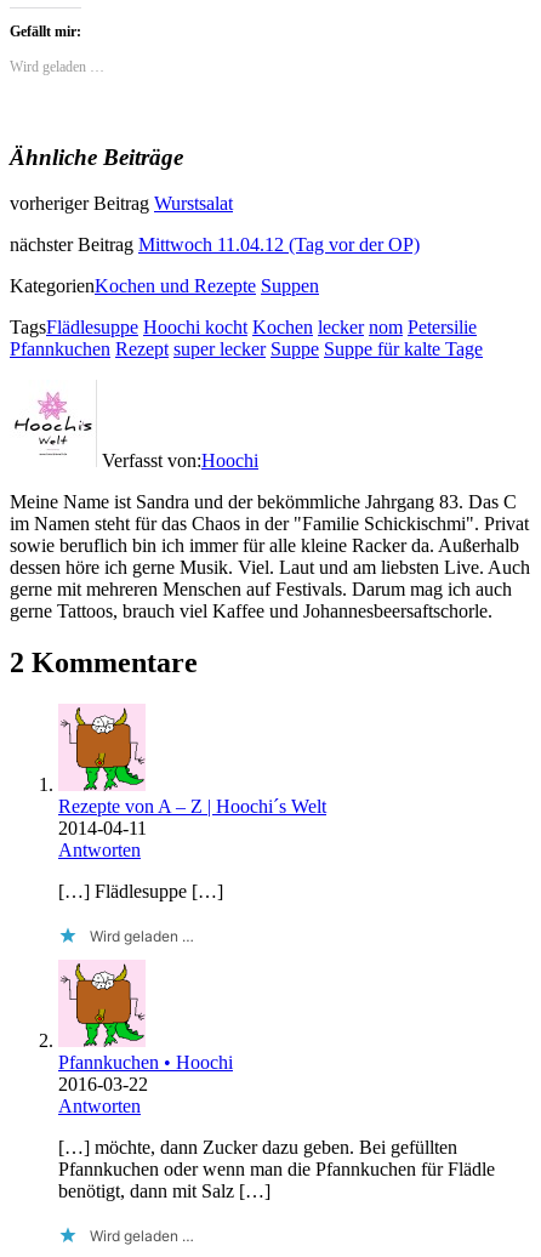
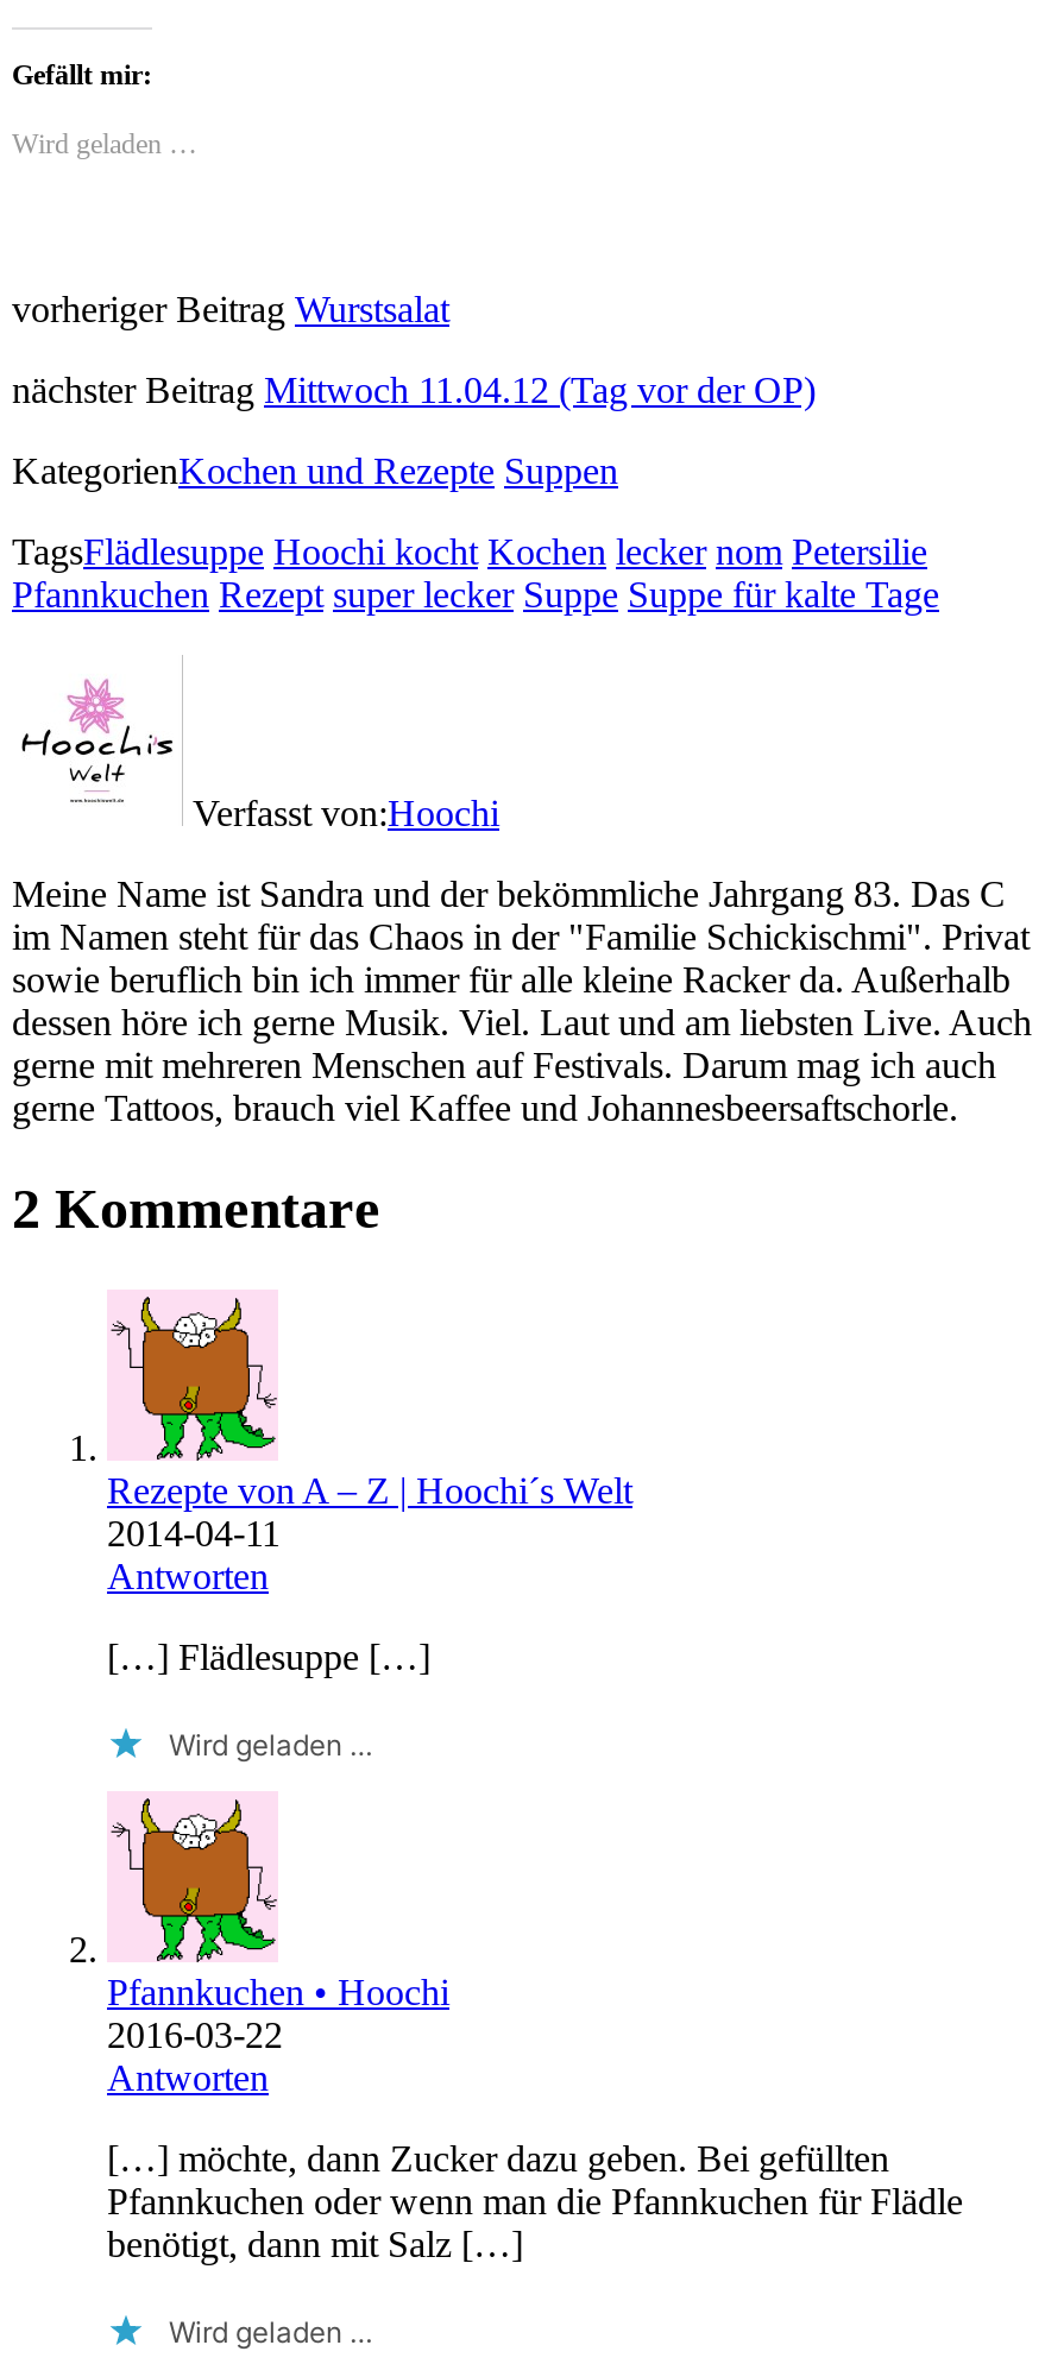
[10,144,183,169] Ähnliche Beiträge -> none

